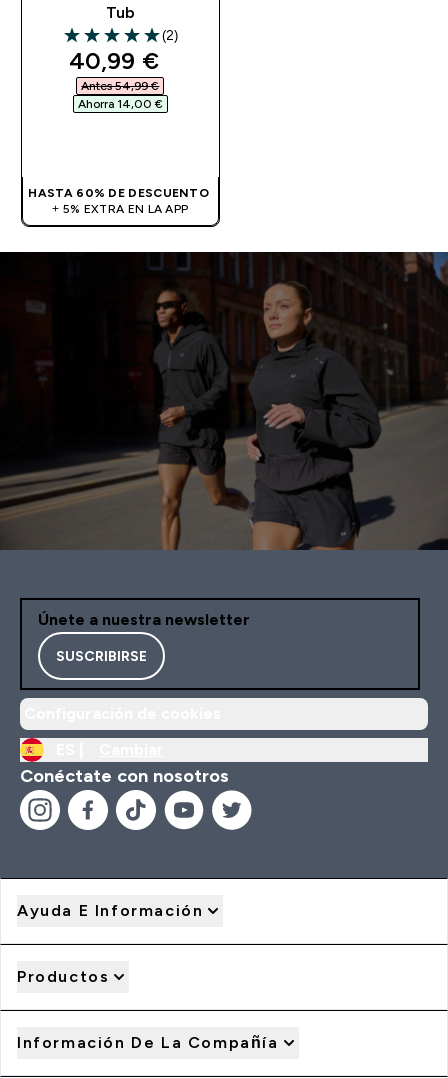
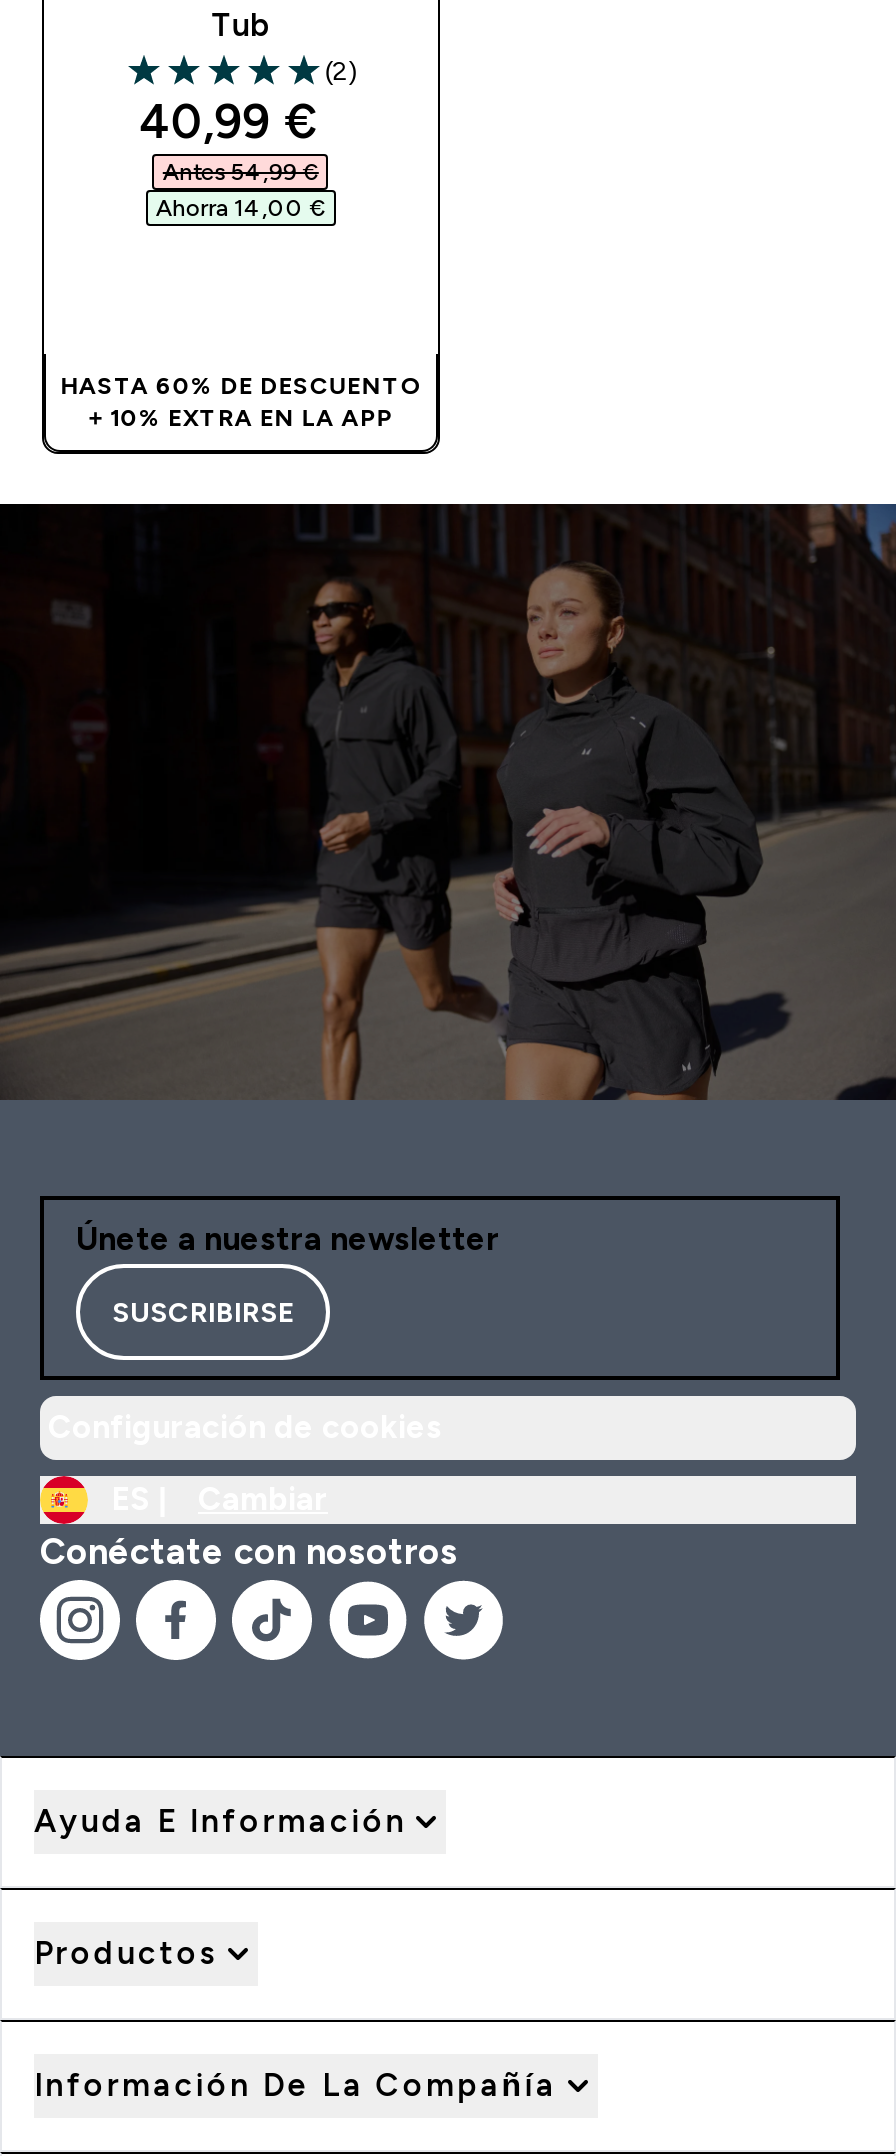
[52,202,188,216] + 5% EXTRA EN LA APP -> [88,405,393,433] + 10% EXTRA EN LA APP

